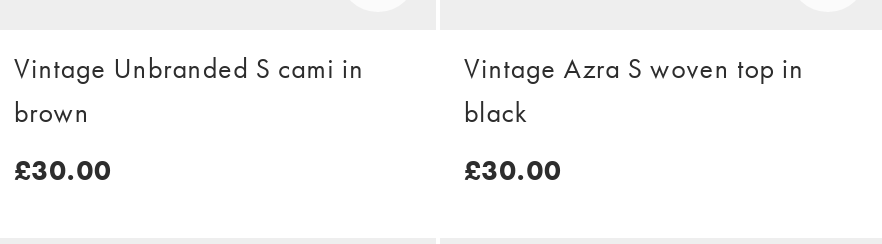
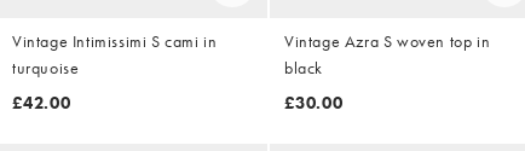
[14,50,364,130] Vintage Unbranded S cami in | brown -> [12,30,217,79] Vintage Intimissimi S cami in | turquoise
[14,152,112,188] £30.00 -> [12,92,71,114] £42.00

